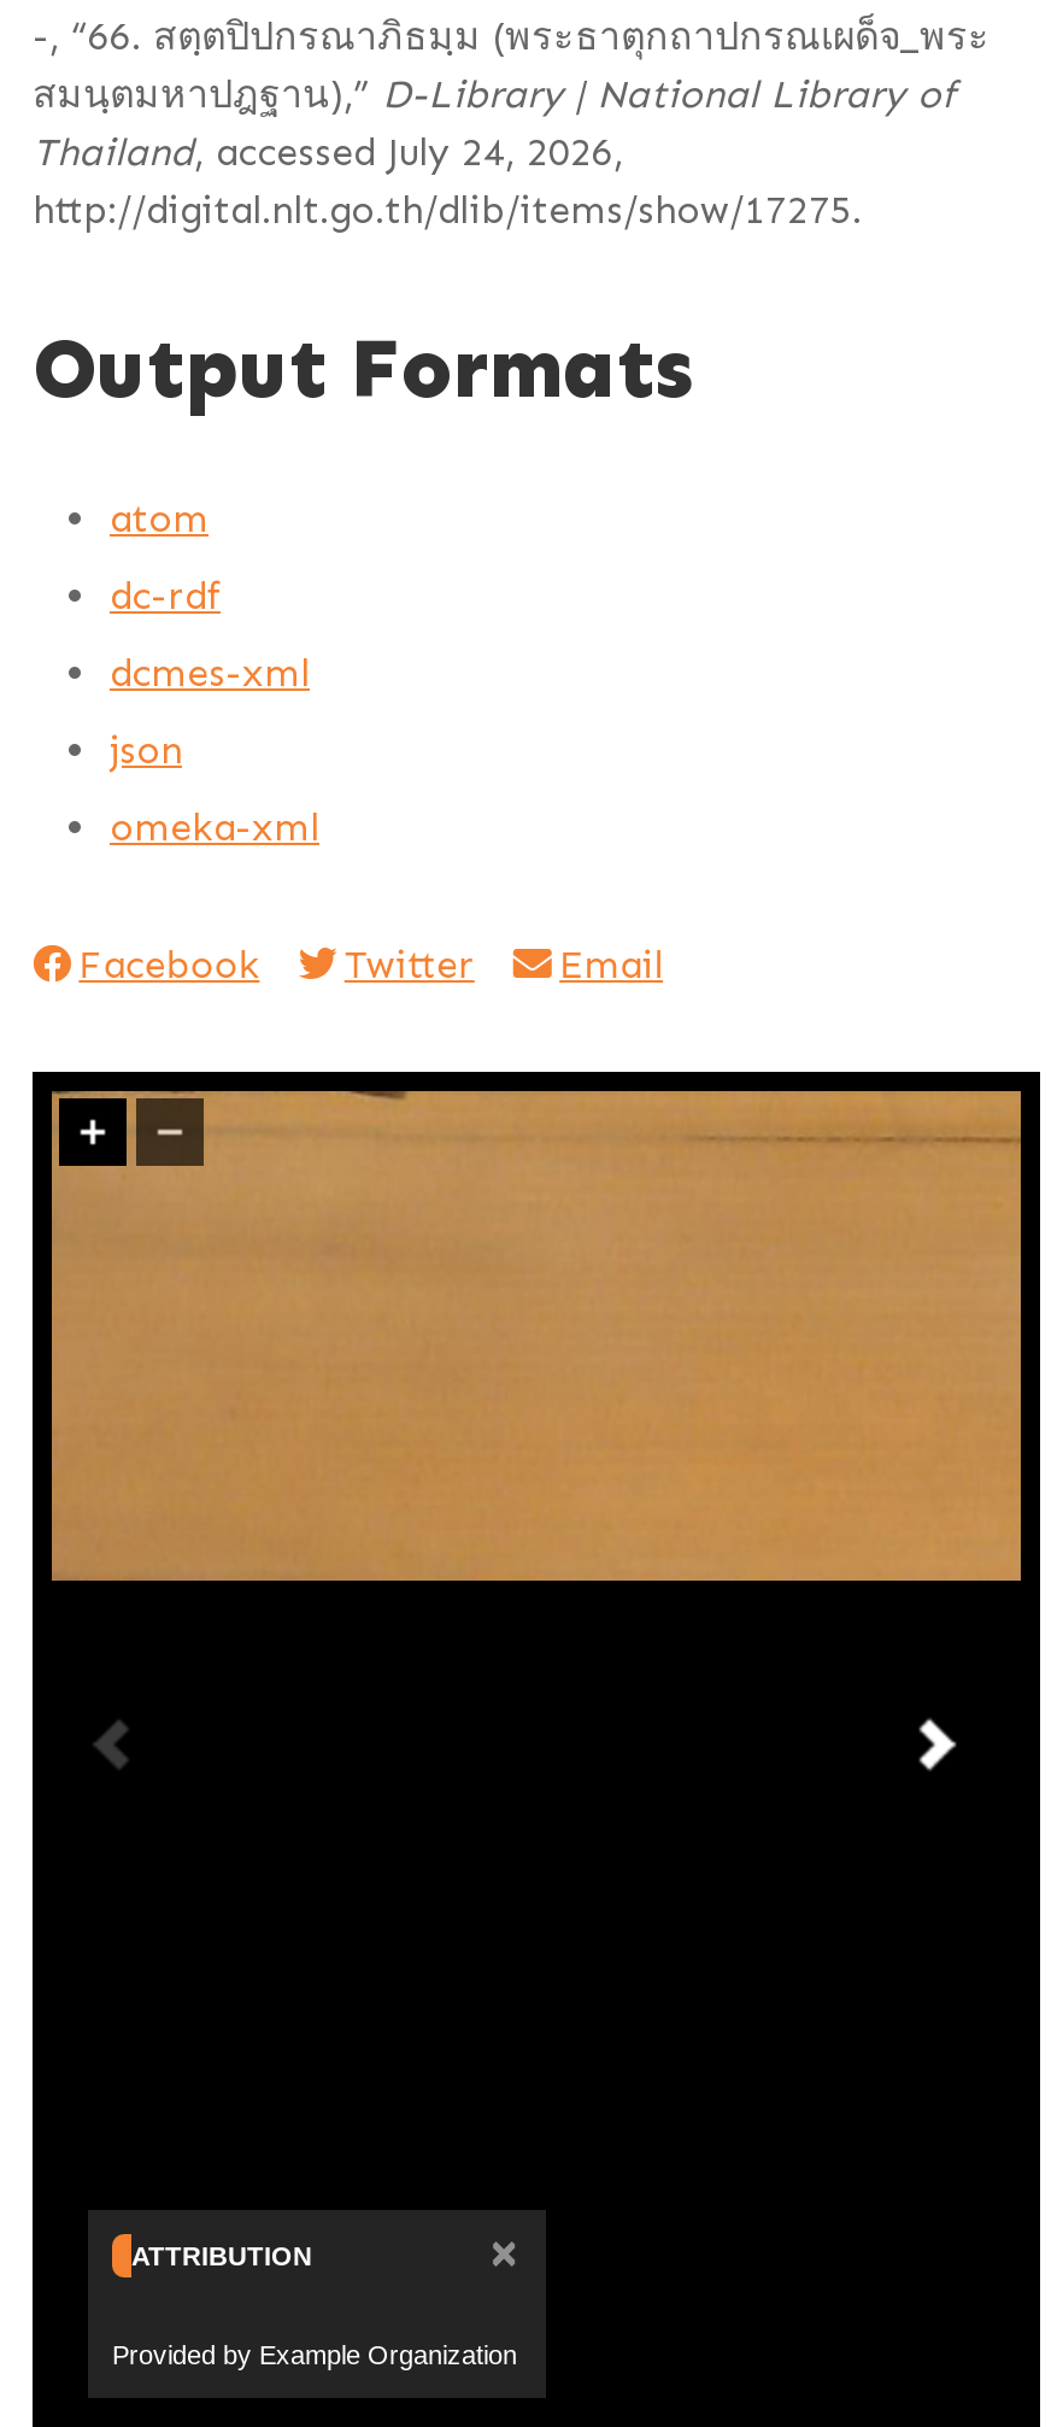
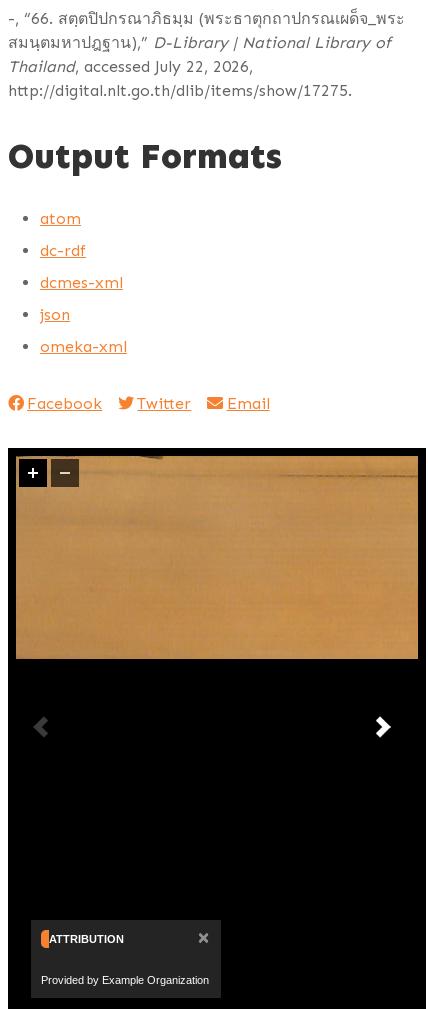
[33,129,623,175] Thailand, accessed July 24, 2026, -> [8,57,253,76] Thailand, accessed July 22, 2026,

